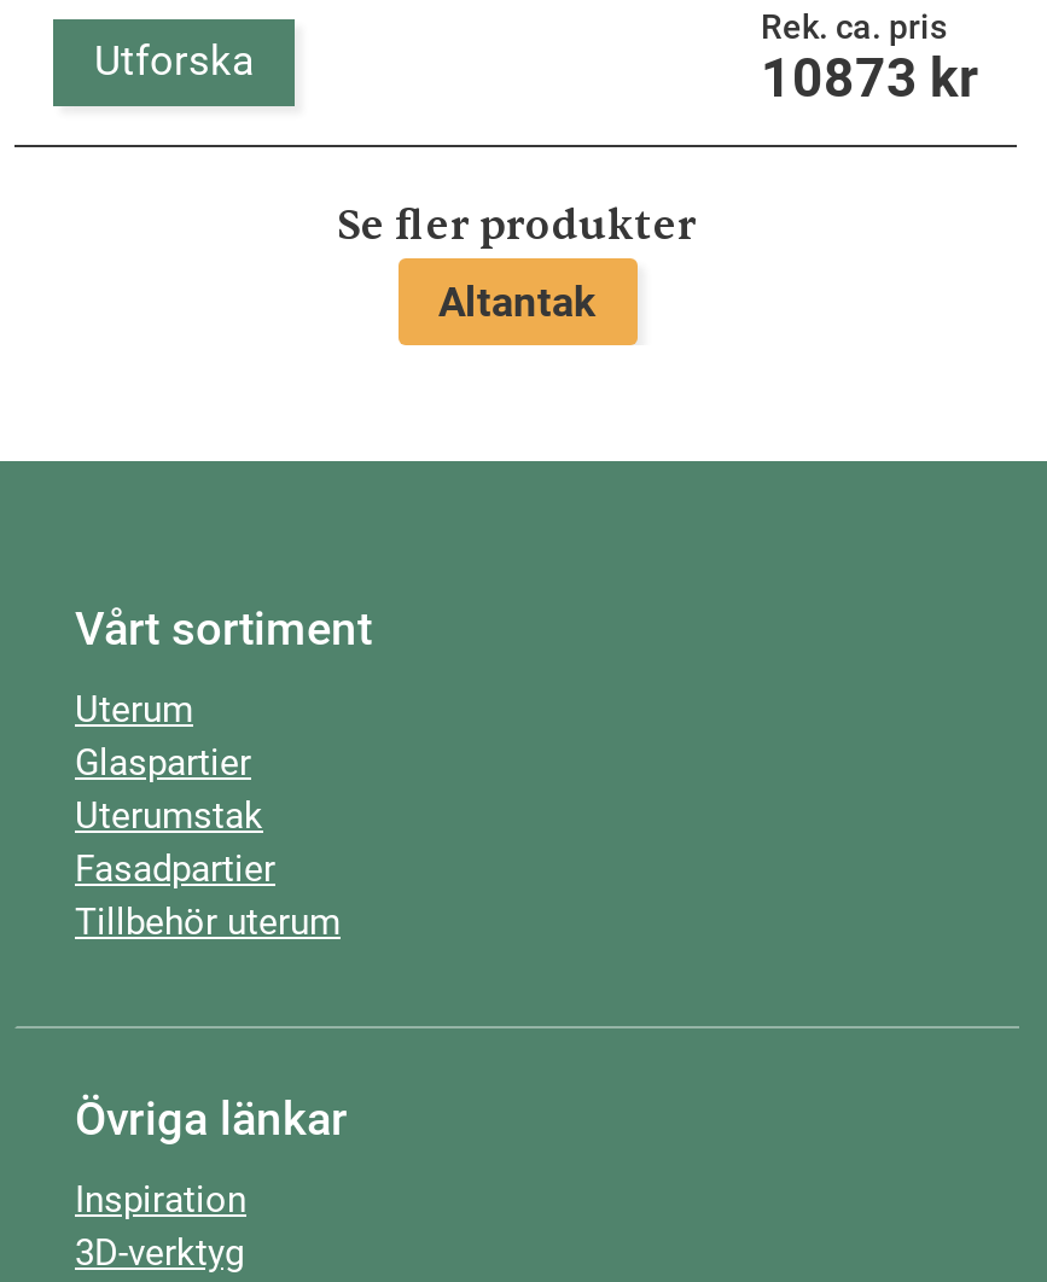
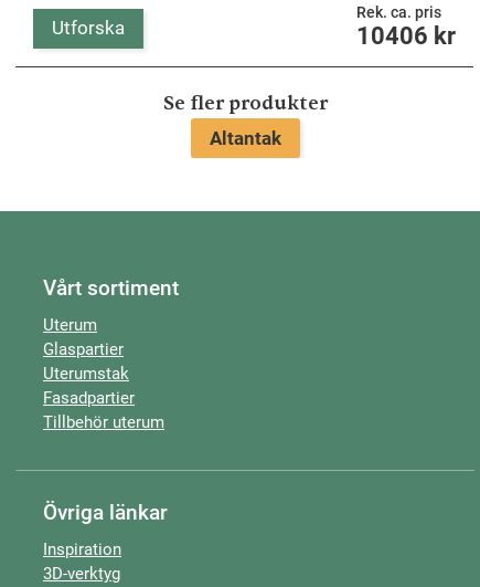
[761,48,978,109] 10873 kr -> [356,22,456,50] 10406 kr

